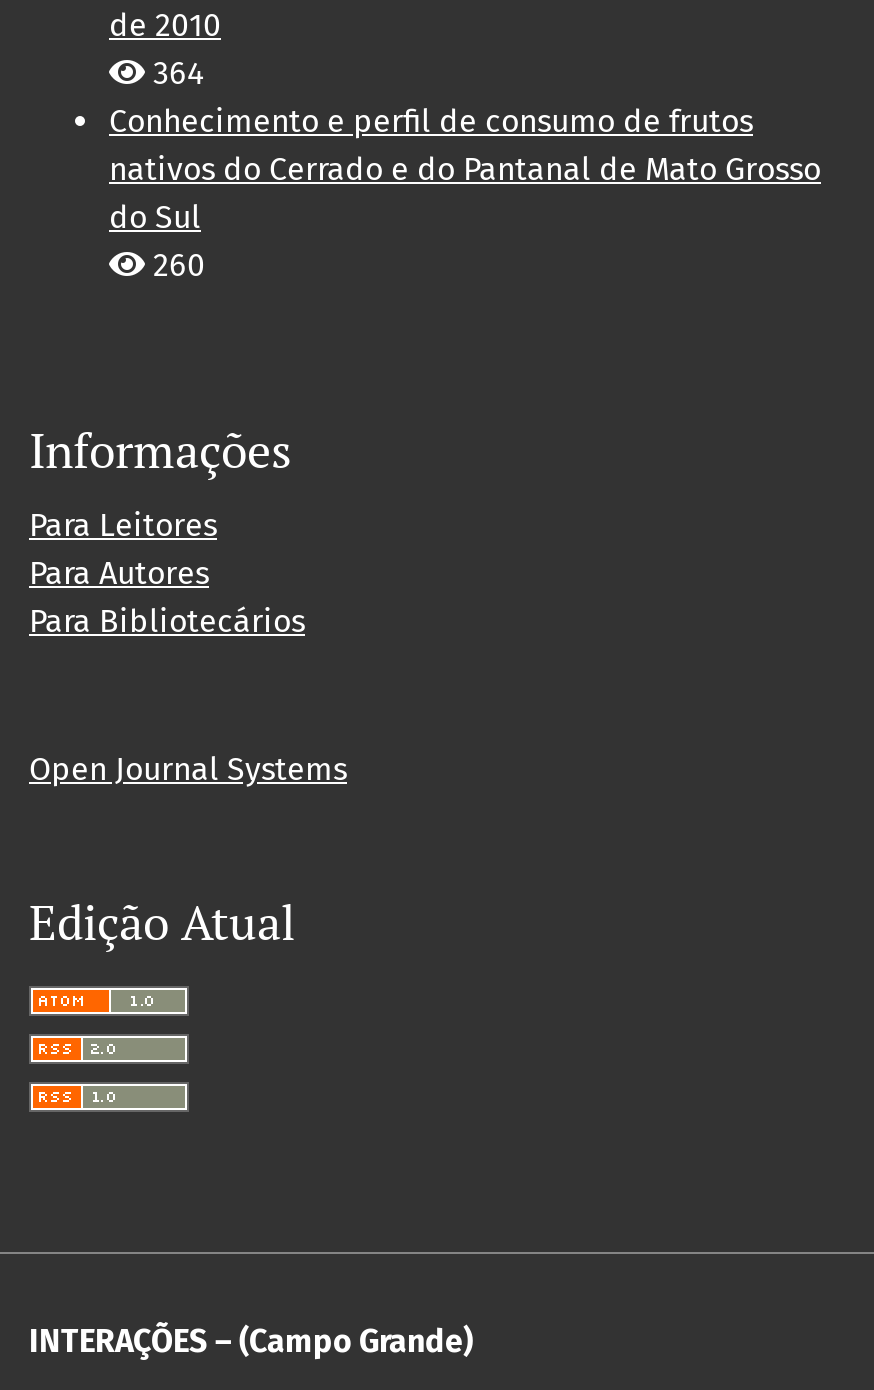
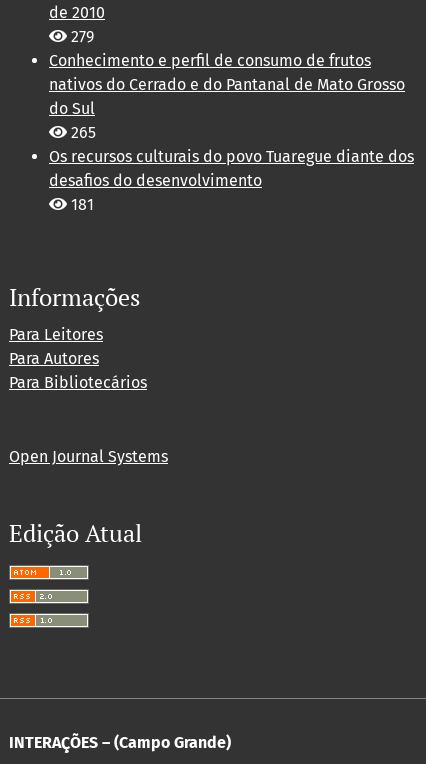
[145,55,205,93] 364 -> [67,27,94,46] 279
[145,247,205,285] 260 -> [49,123,414,214] 265 | Os recursos culturais do povo Tuaregue diante dos | desafios do desenvolvimento | 181

